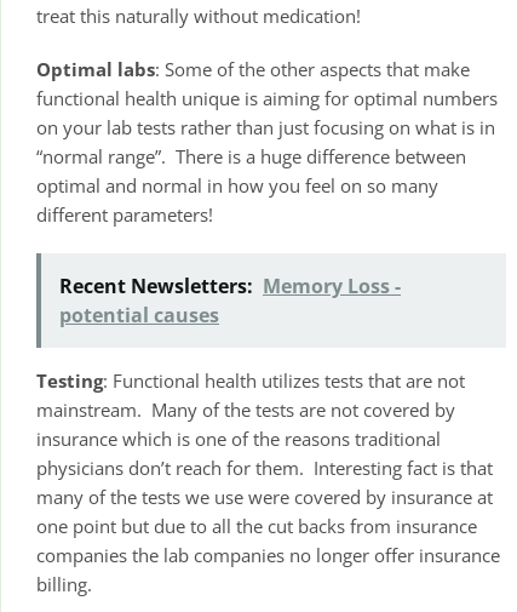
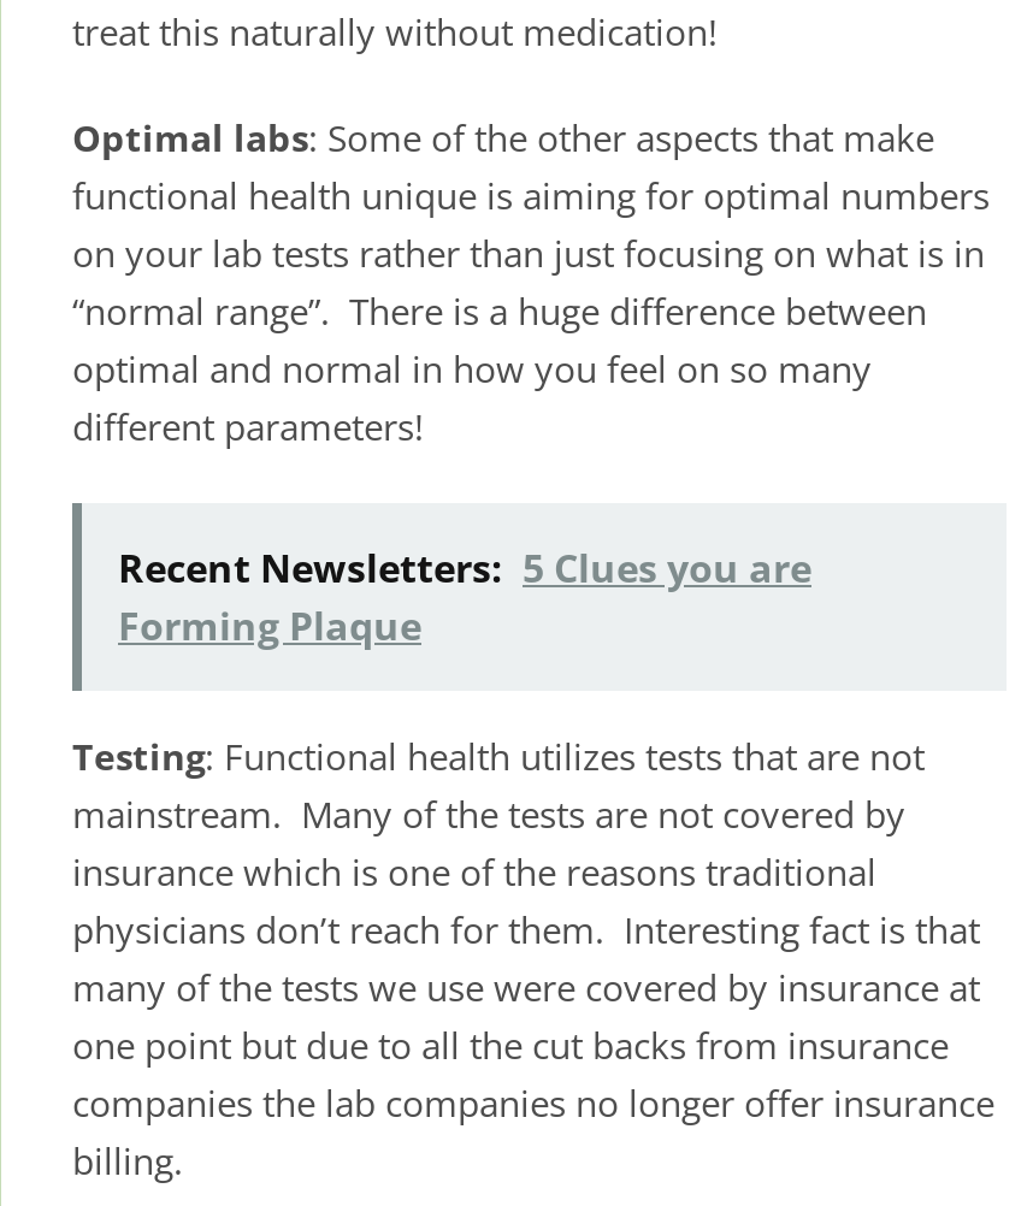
[59,273,401,329] Recent Newsletters: Memory Loss - | potential causes -> [118,543,811,653] Recent Newsletters: 5 Clues you are | Forming Plaque

